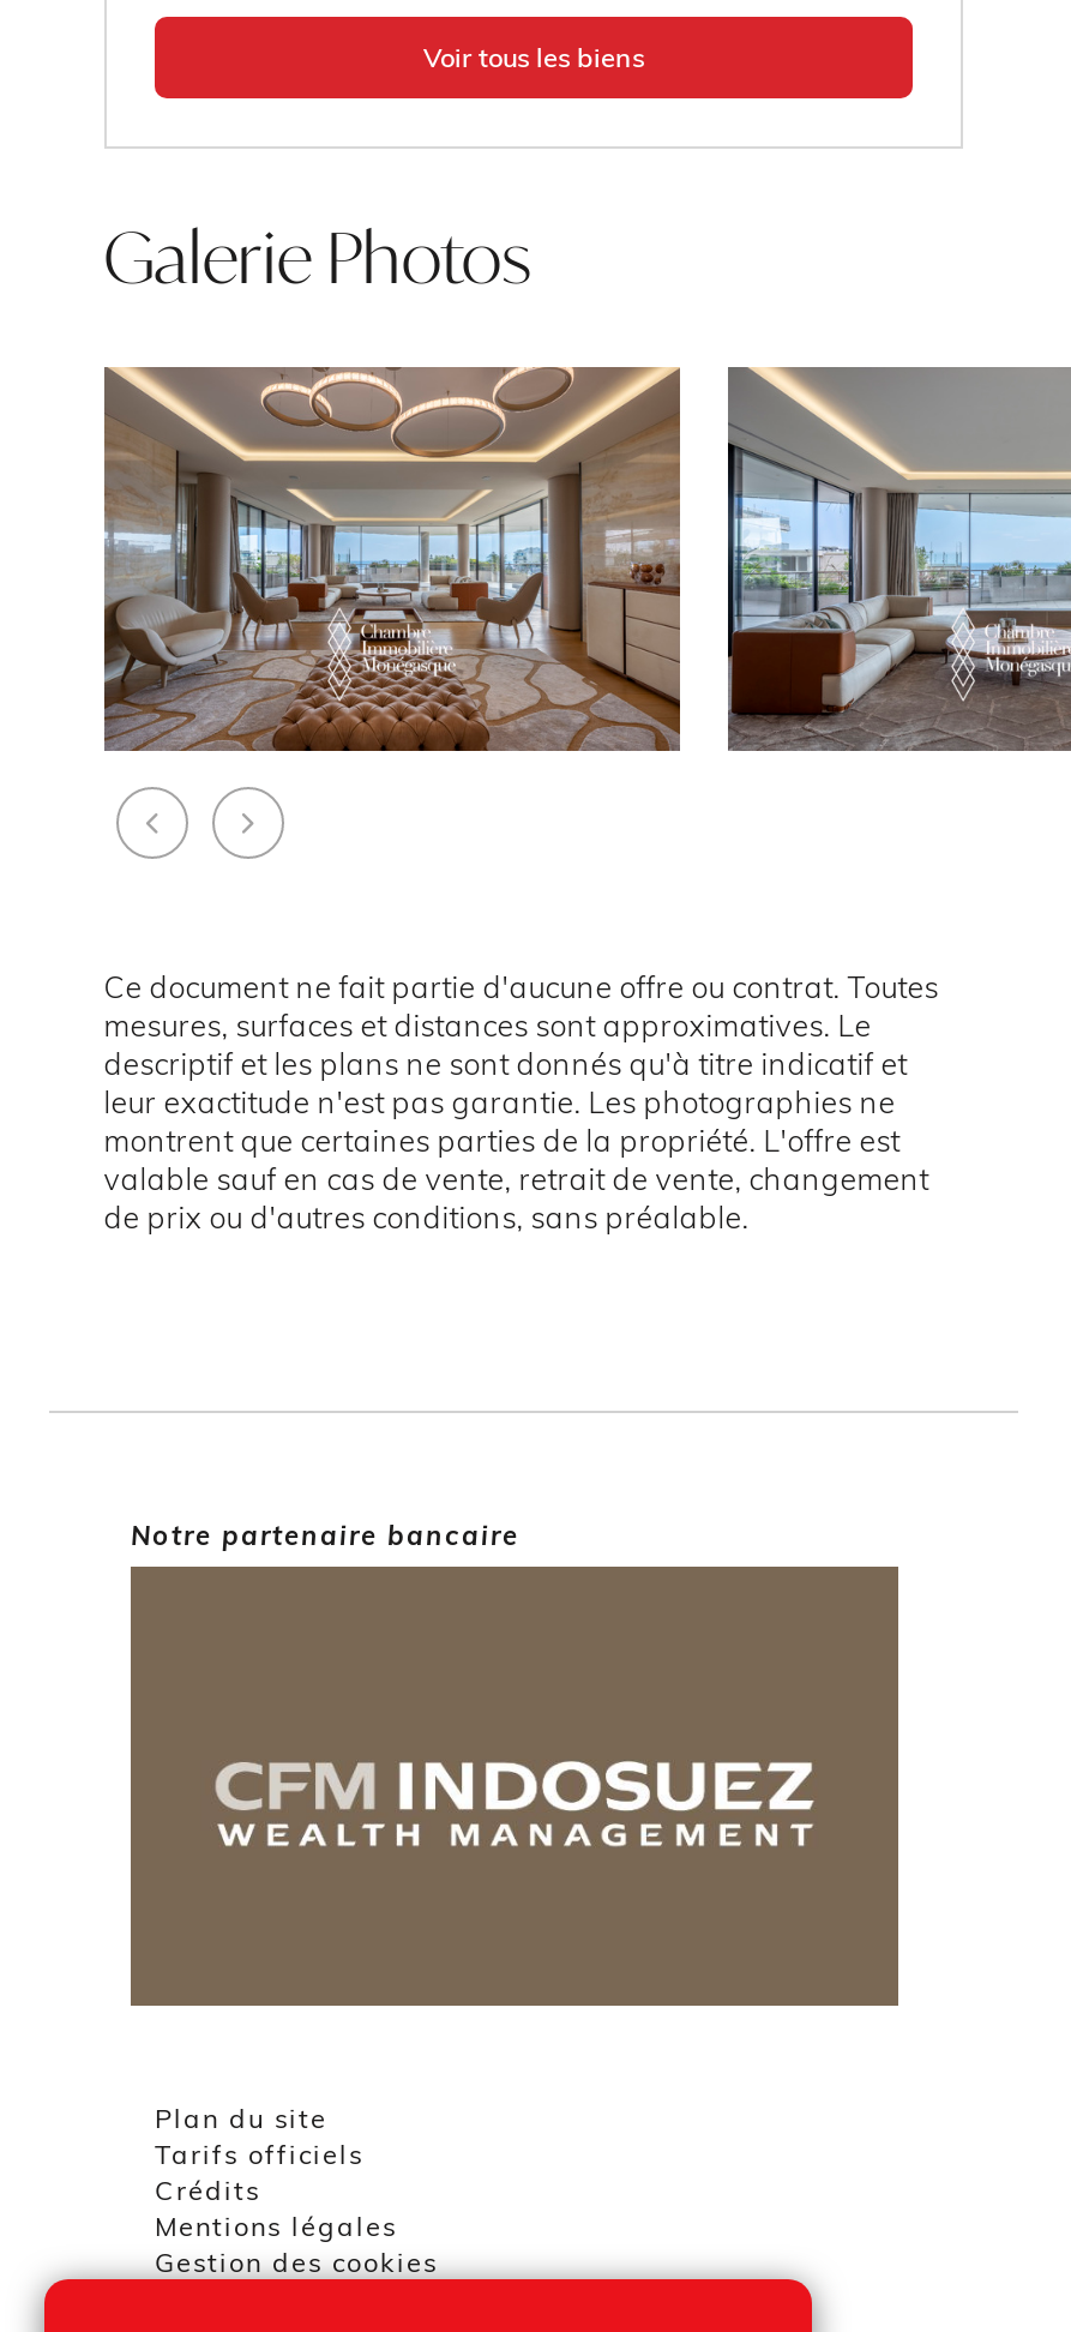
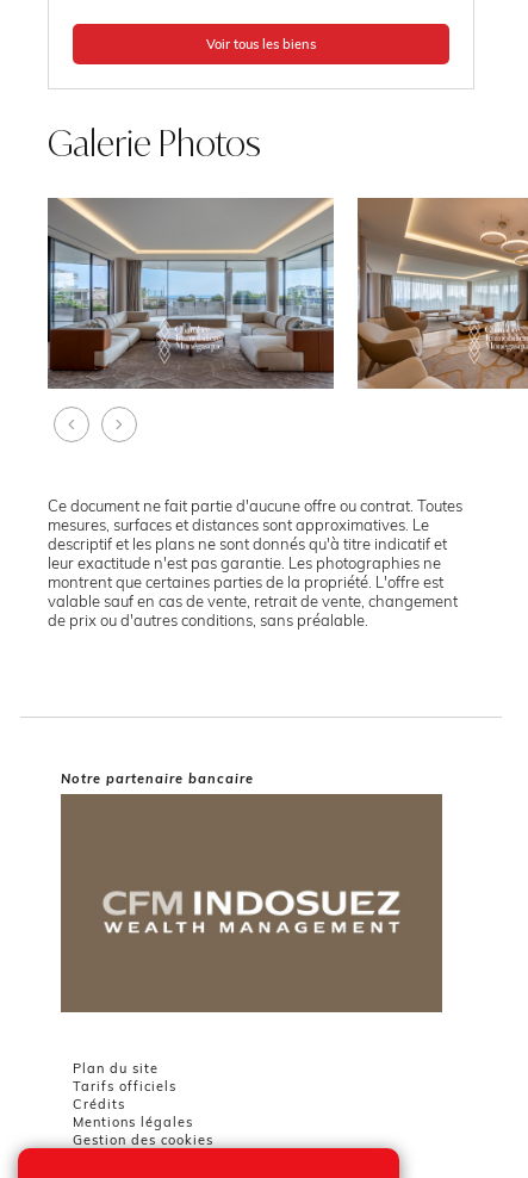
[102,367,682,753] [image] -> [46,198,335,390] [image]
[726,367,1064,751] [image] -> [356,197,524,389] [image]

